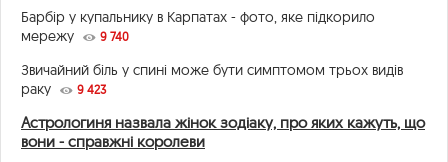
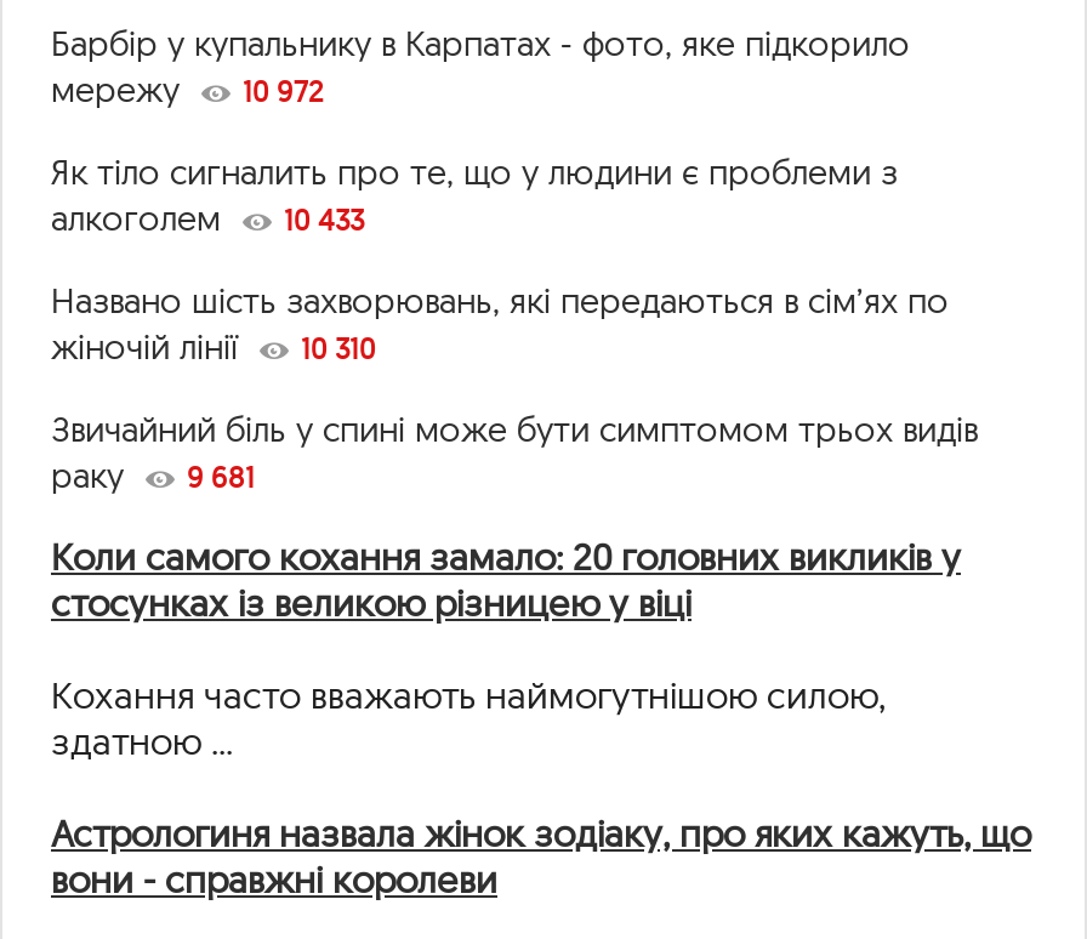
[100,29,129,44] 9 740 -> [51,73,949,369] 10 972 | Як тіло сигналить про те, що у людини є проблеми з | алкоголем | 10 433 | Названо шість захворювань, які передаються в сім’ях по | жіночій лінії | 10 310
[77,82,106,97] 9 423 -> [51,459,961,765] 9 681 | Коли самого кохання замало: 20 головних викликів у | стосунках із великою різницею у віці | Кохання часто вважають наймогутнішою силою, | здатною ...

